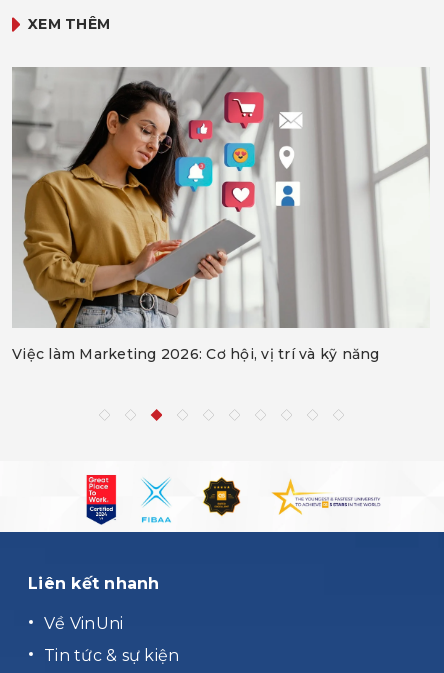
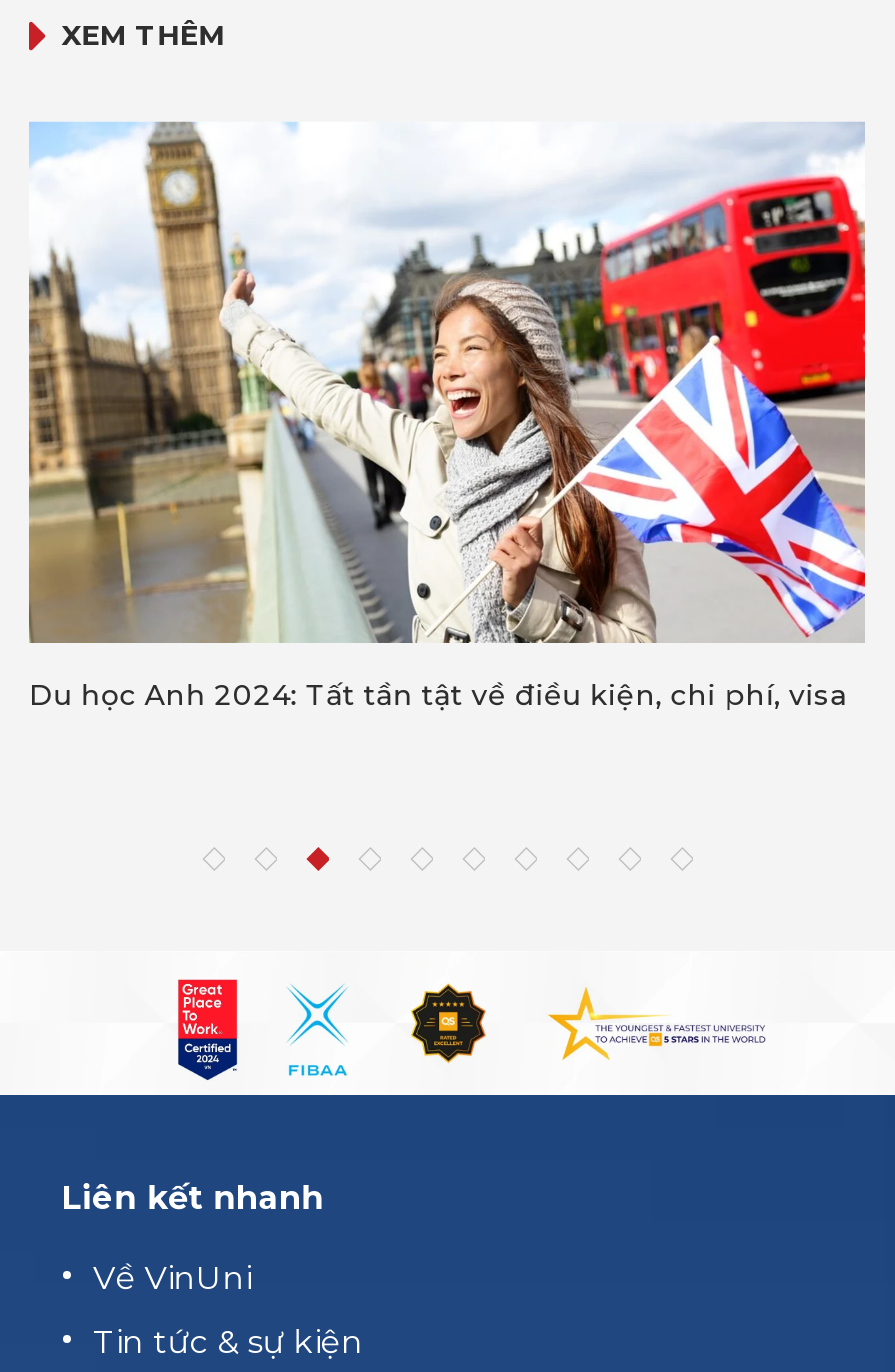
[12,66,430,363] [image] | Việc làm Marketing 2026: Cơ hội, vị trí và kỹ năng -> [29,121,867,713] [image] | Du học Anh 2024: Tất tần tật về điều kiện, chi phí, visa

